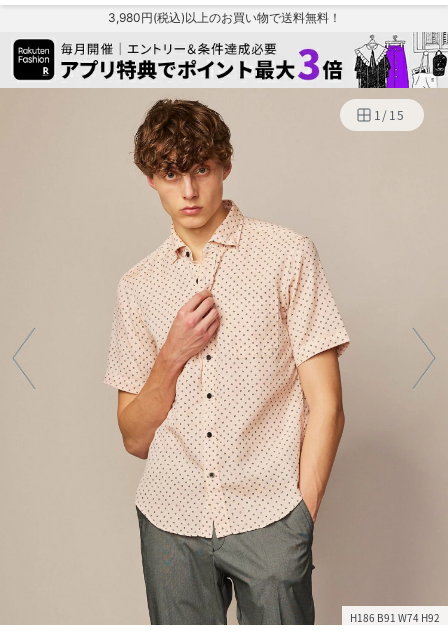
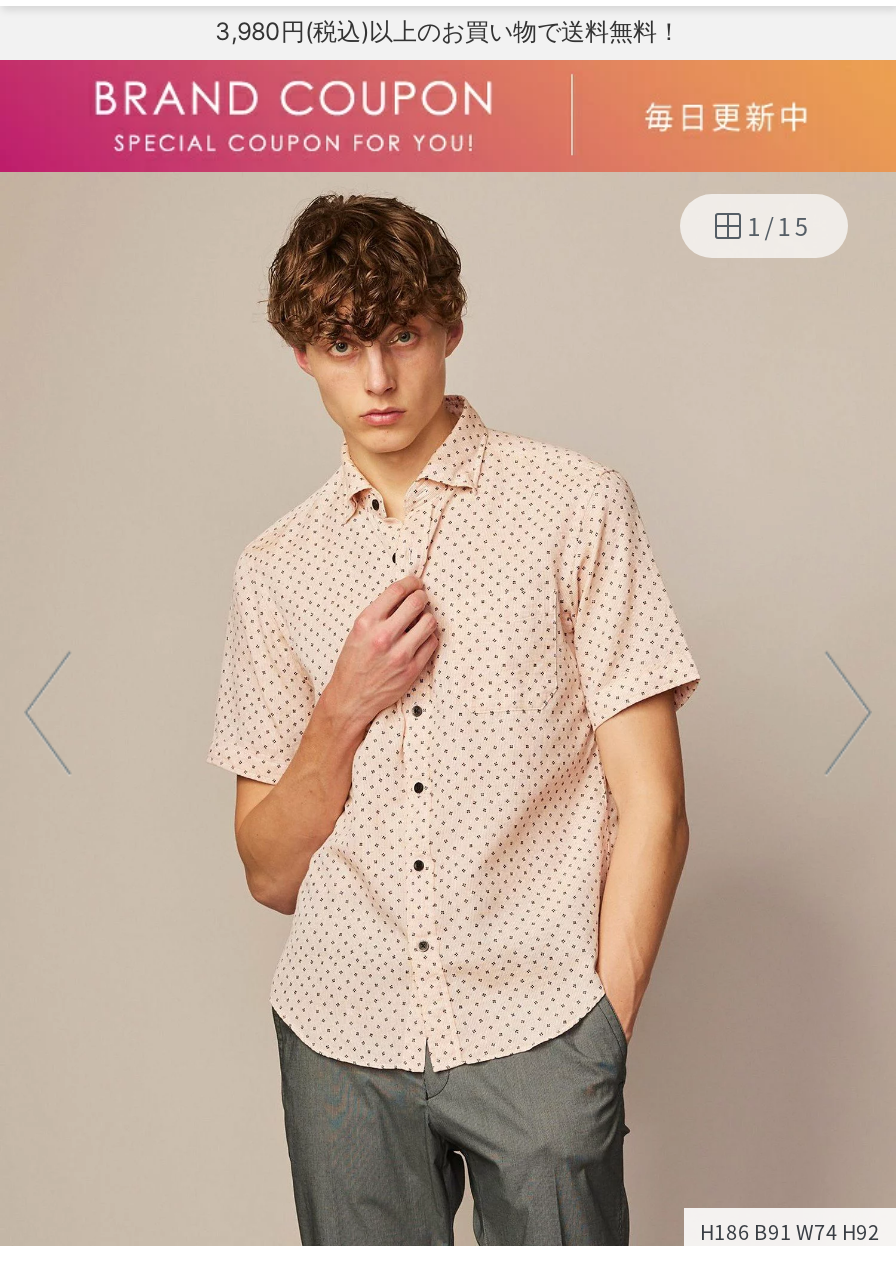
[3,31,445,89] [image] -> [6,58,890,174] [image]

